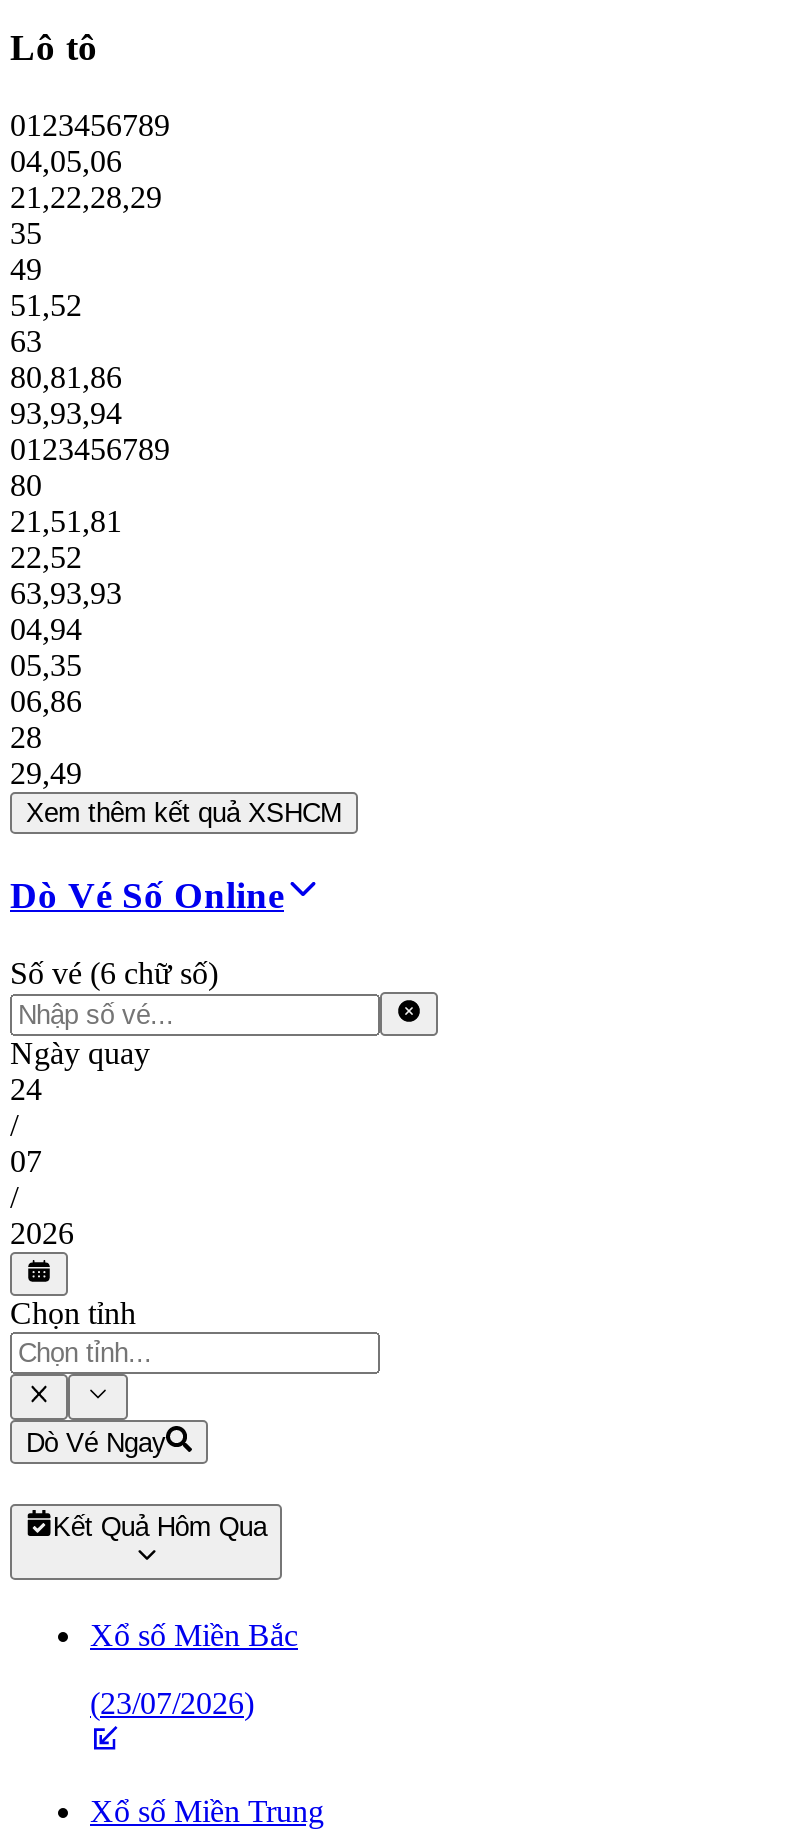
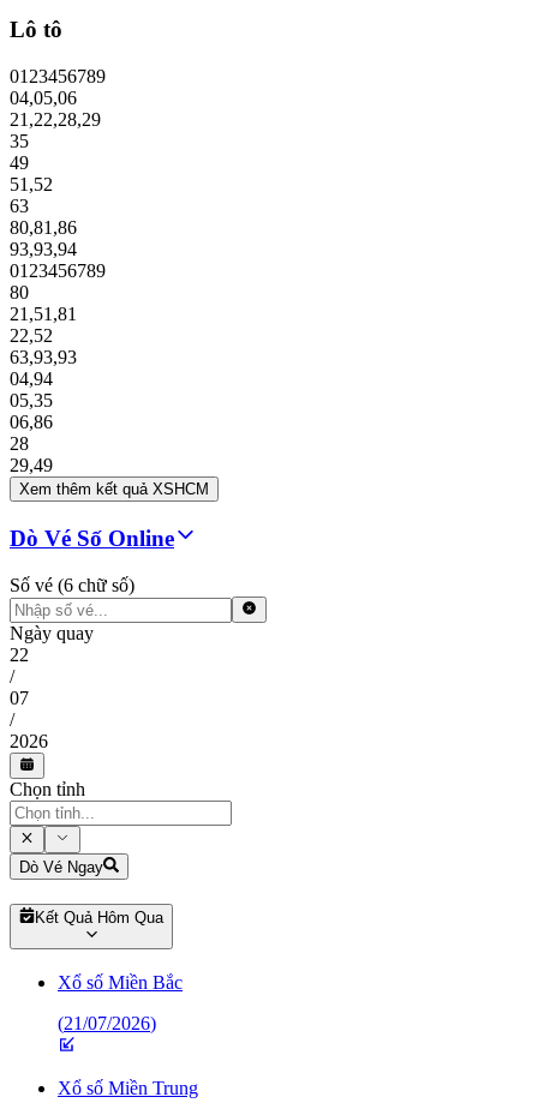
[10,1072,42,1106] 24 -> [10,645,29,665] 22
[90,1686,254,1720] (23/07/2026) -> [58,1013,156,1033] (21/07/2026)

